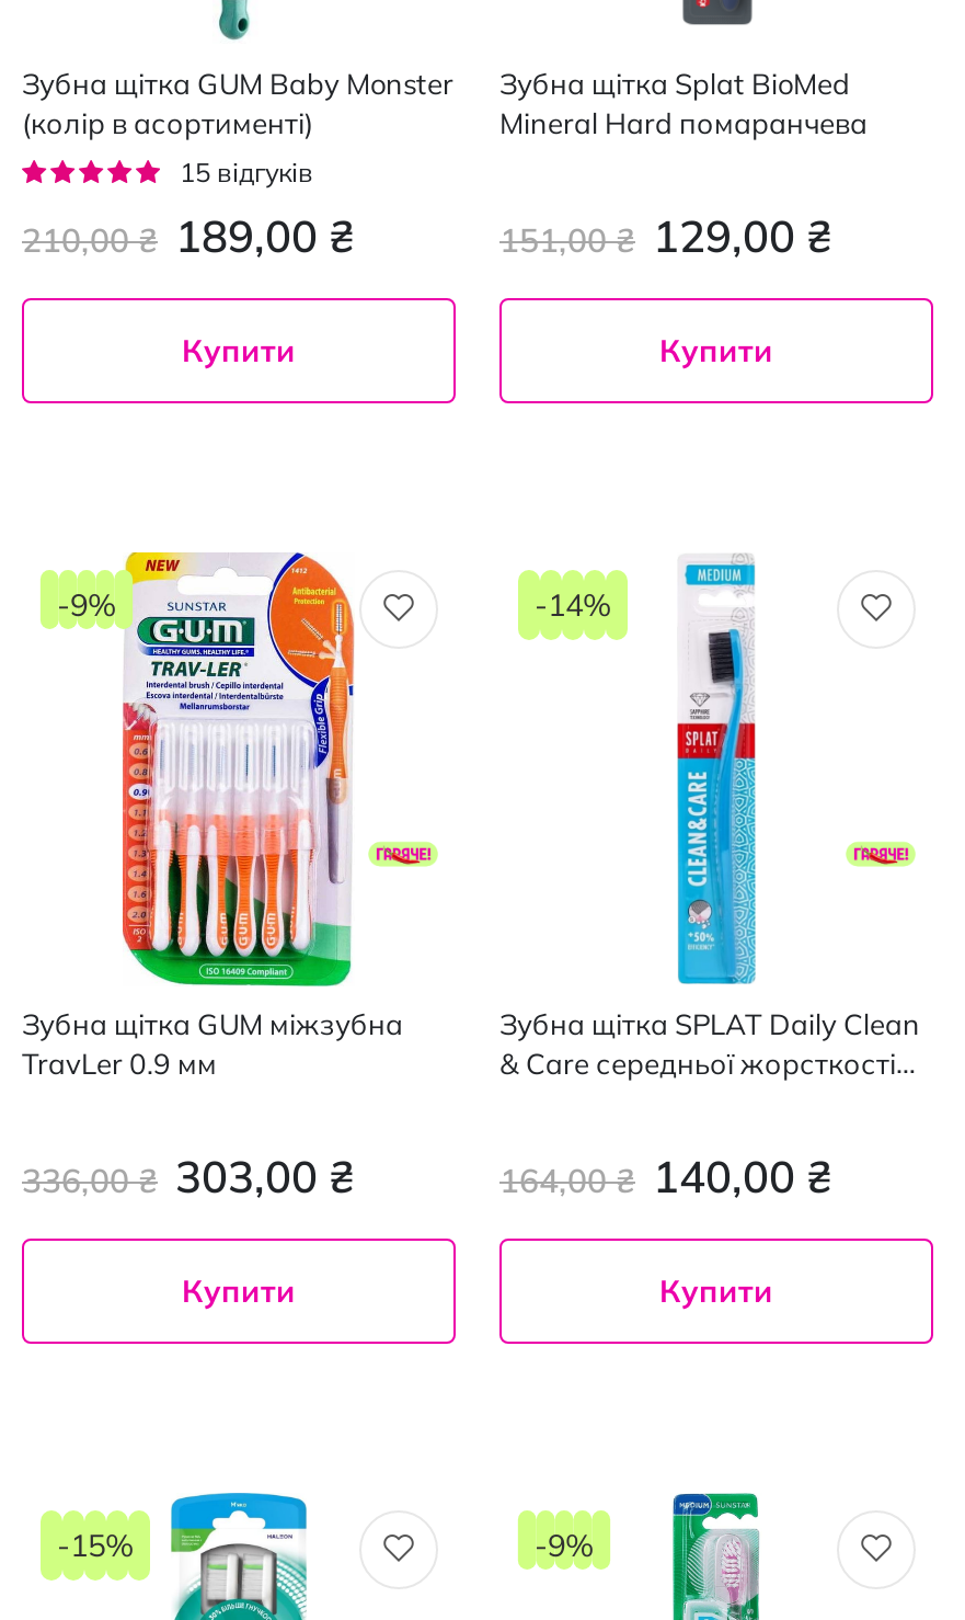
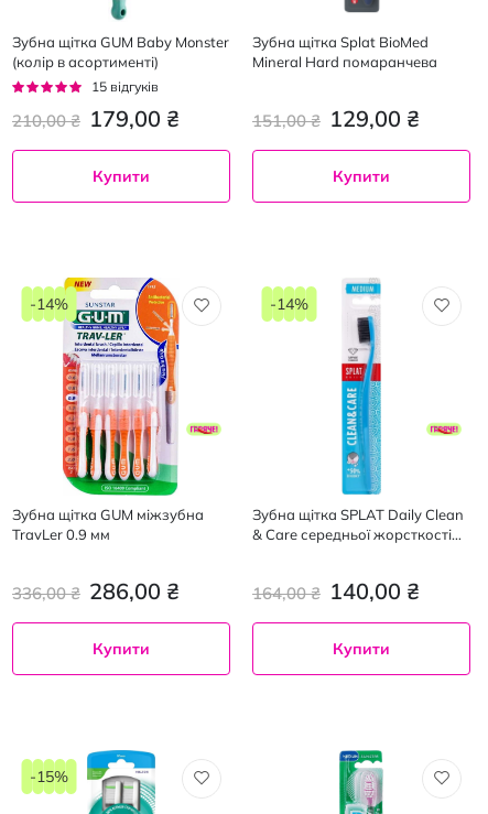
[175,207,355,262] 189,00 ₴ -> [89,104,180,132] 179,00 ₴
[57,584,116,624] -9% -> [30,294,68,313] -14%
[175,1148,355,1202] 303,00 ₴ -> [89,577,180,604] 286,00 ₴
[535,1525,594,1564] -9% -> none

